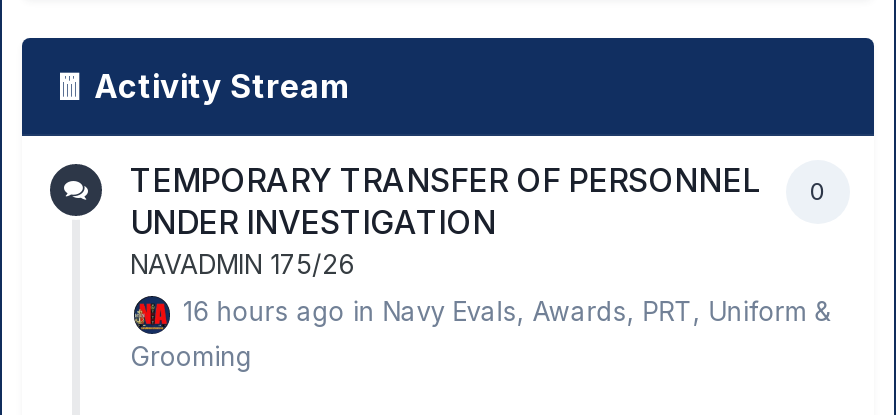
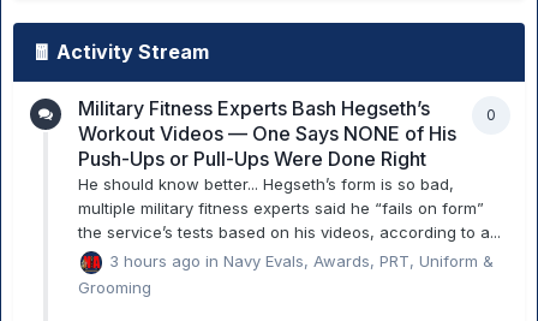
[130,161,760,281] TEMPORARY TRANSFER OF PERSONNEL | UNDER INVESTIGATION | NAVADMIN 175/26 -> [78,97,501,242] Military Fitness Experts Bash Hegseth’s | Workout Videos — One Says NONE of His | Push-Ups or Pull-Ups Were Done Right | He should know better... Hegseth’s form is so bad, | multiple military fitness experts said he “fails on form” | the service’s tests based on his videos, according to a...
[182,296,832,328] 16 hours ago in Navy Evals, Awards, PRT, Uniform & -> [110,251,494,271] 3 hours ago in Navy Evals, Awards, PRT, Uniform &

